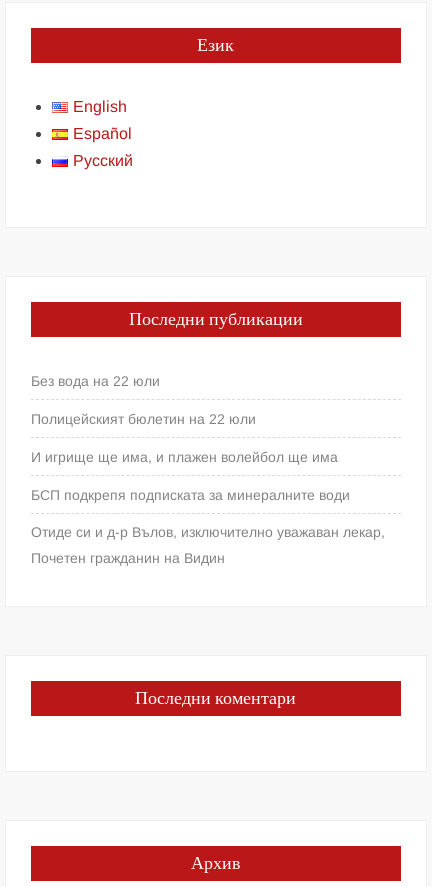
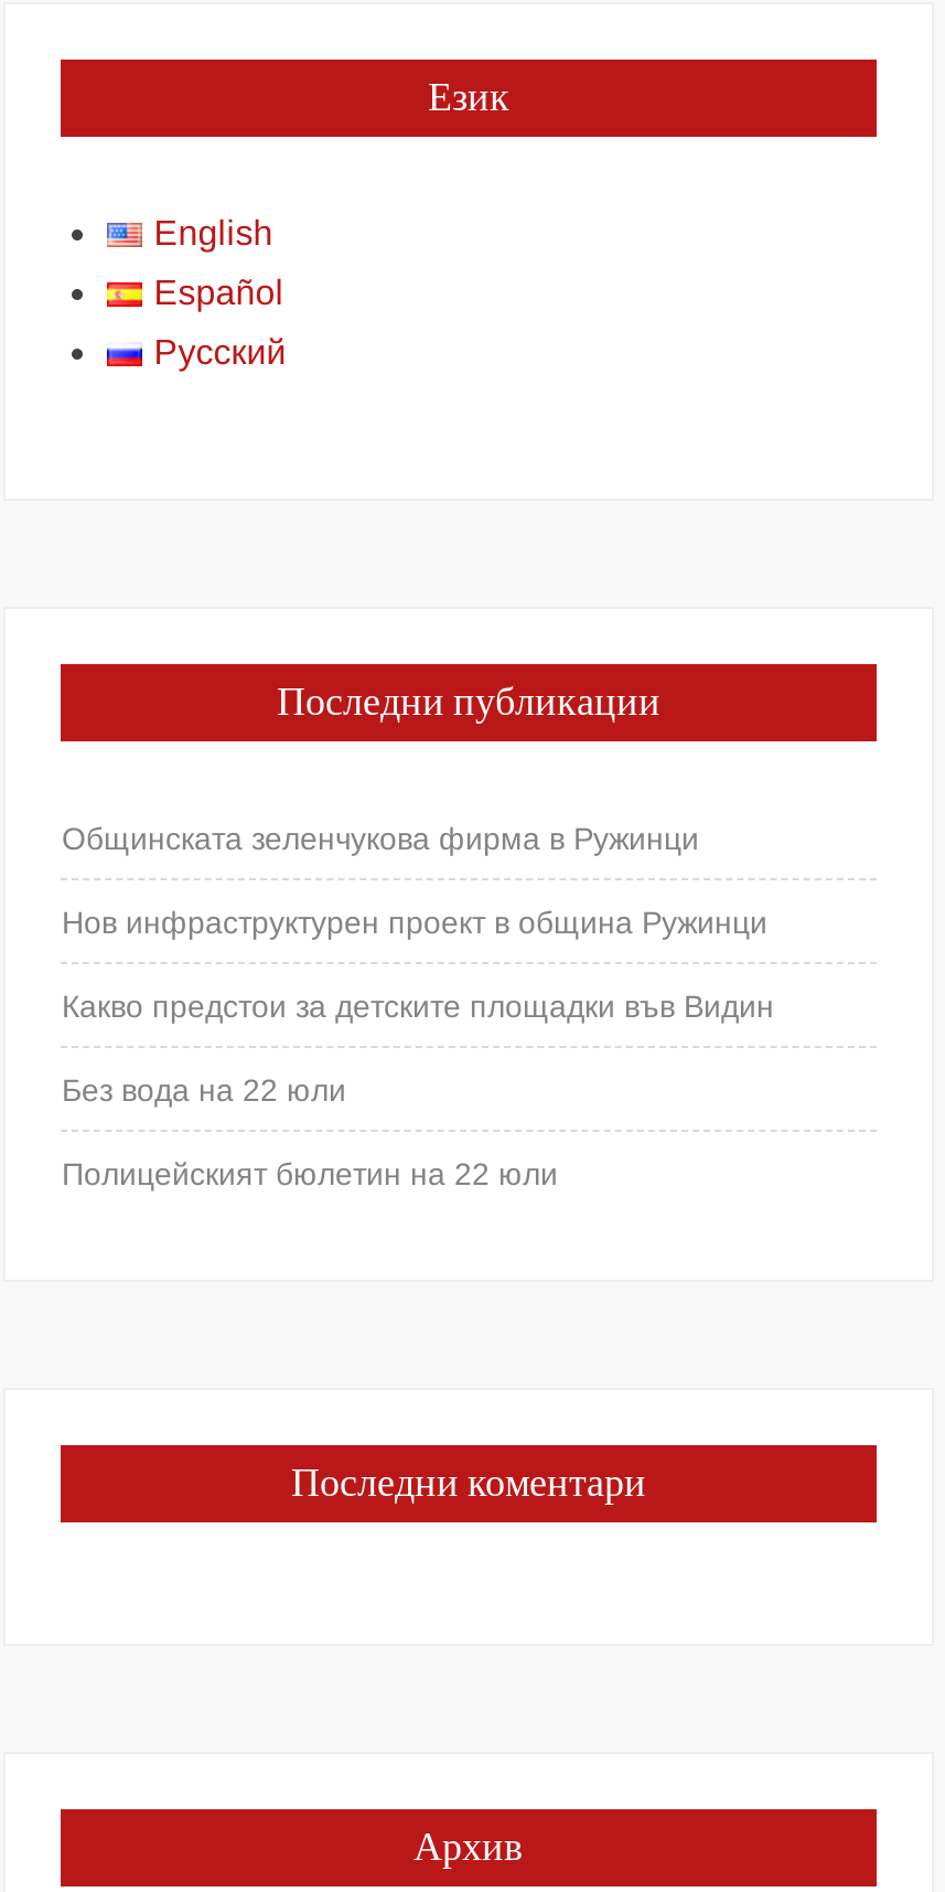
none -> [62,821,774,1024] Общинската зеленчукова фирма в Ружинци | Нов инфраструктурен проект в община Ружинци | Какво предстои за детските площадки във Видин
moved [31,373,256,427] -> [62,1073,558,1192]: Без вода на 22 юли | Полицейският бюлетин на 22 юли
[31,449,385,566] И игрище ще има, и плажен волейбол ще има | БСП подкрепя подписката за минералните води | Отиде си и д-р Вълов, изключително уважаван лекар, | Почетен гражданин на Видин -> none

